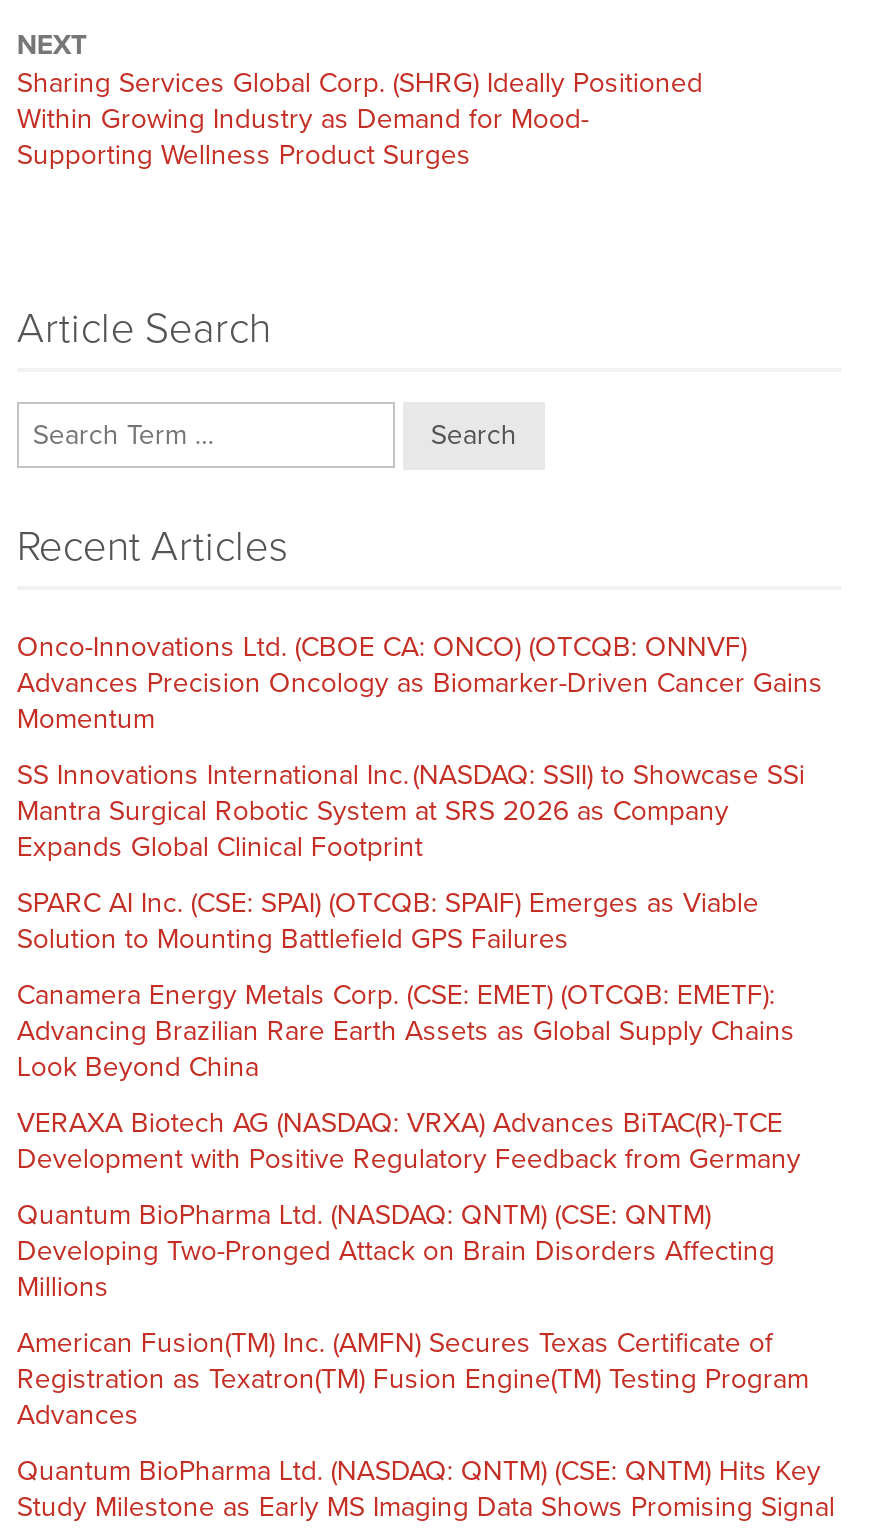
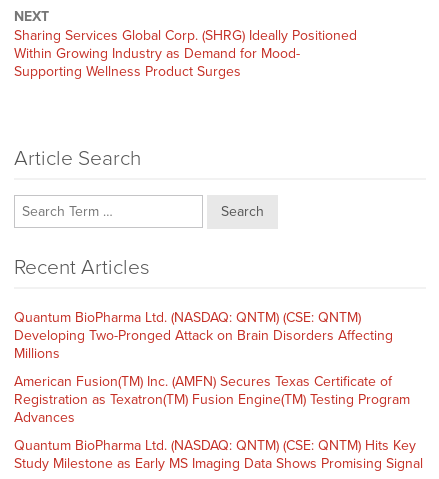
[17,630,823,1176] Onco-Innovations Ltd. (CBOE CA: ONCO) (OTCQB: ONNVF) | Advances Precision Oncology as Biomarker-Driven Cancer Gains | Momentum | SS Innovations International Inc. (NASDAQ: SSII) to Showcase SSi | Mantra Surgical Robotic System at SRS 2026 as Company | Expands Global Clinical Footprint | SPARC AI Inc. (CSE: SPAI) (OTCQB: SPAIF) Emerges as Viable | Solution to Mounting Battlefield GPS Failures | Canamera Energy Metals Corp. (CSE: EMET) (OTCQB: EMETF): | Advancing Brazilian Rare Earth Assets as Global Supply Chains | Look Beyond China | VERAXA Biotech AG (NASDAQ: VRXA) Advances BiTAC(R)-TCE | Development with Positive Regulatory Feedback from Germany -> none

